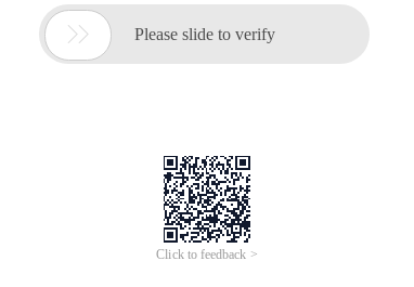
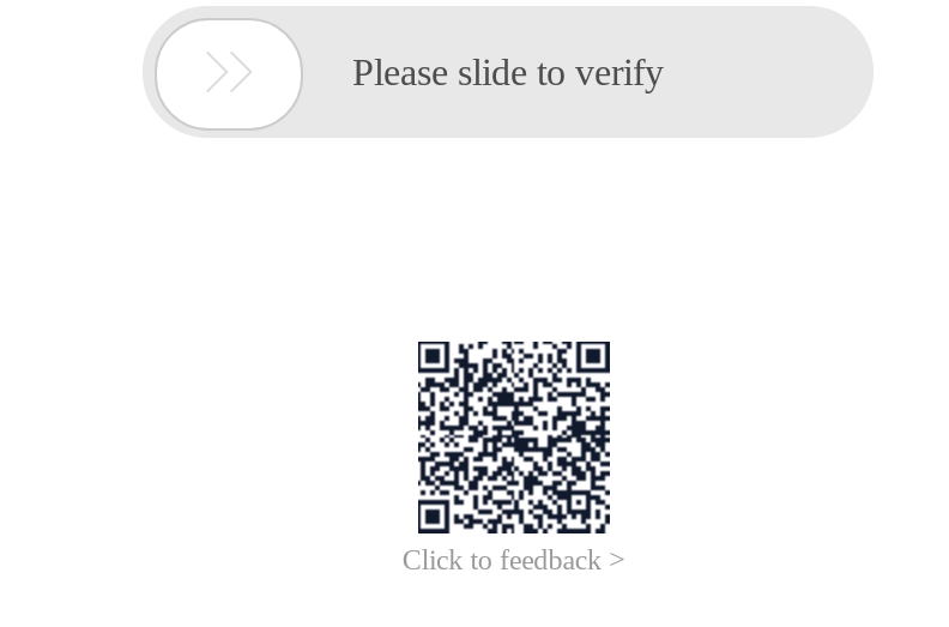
[163,156,250,244] [image] -> [418,339,612,536] [image]

